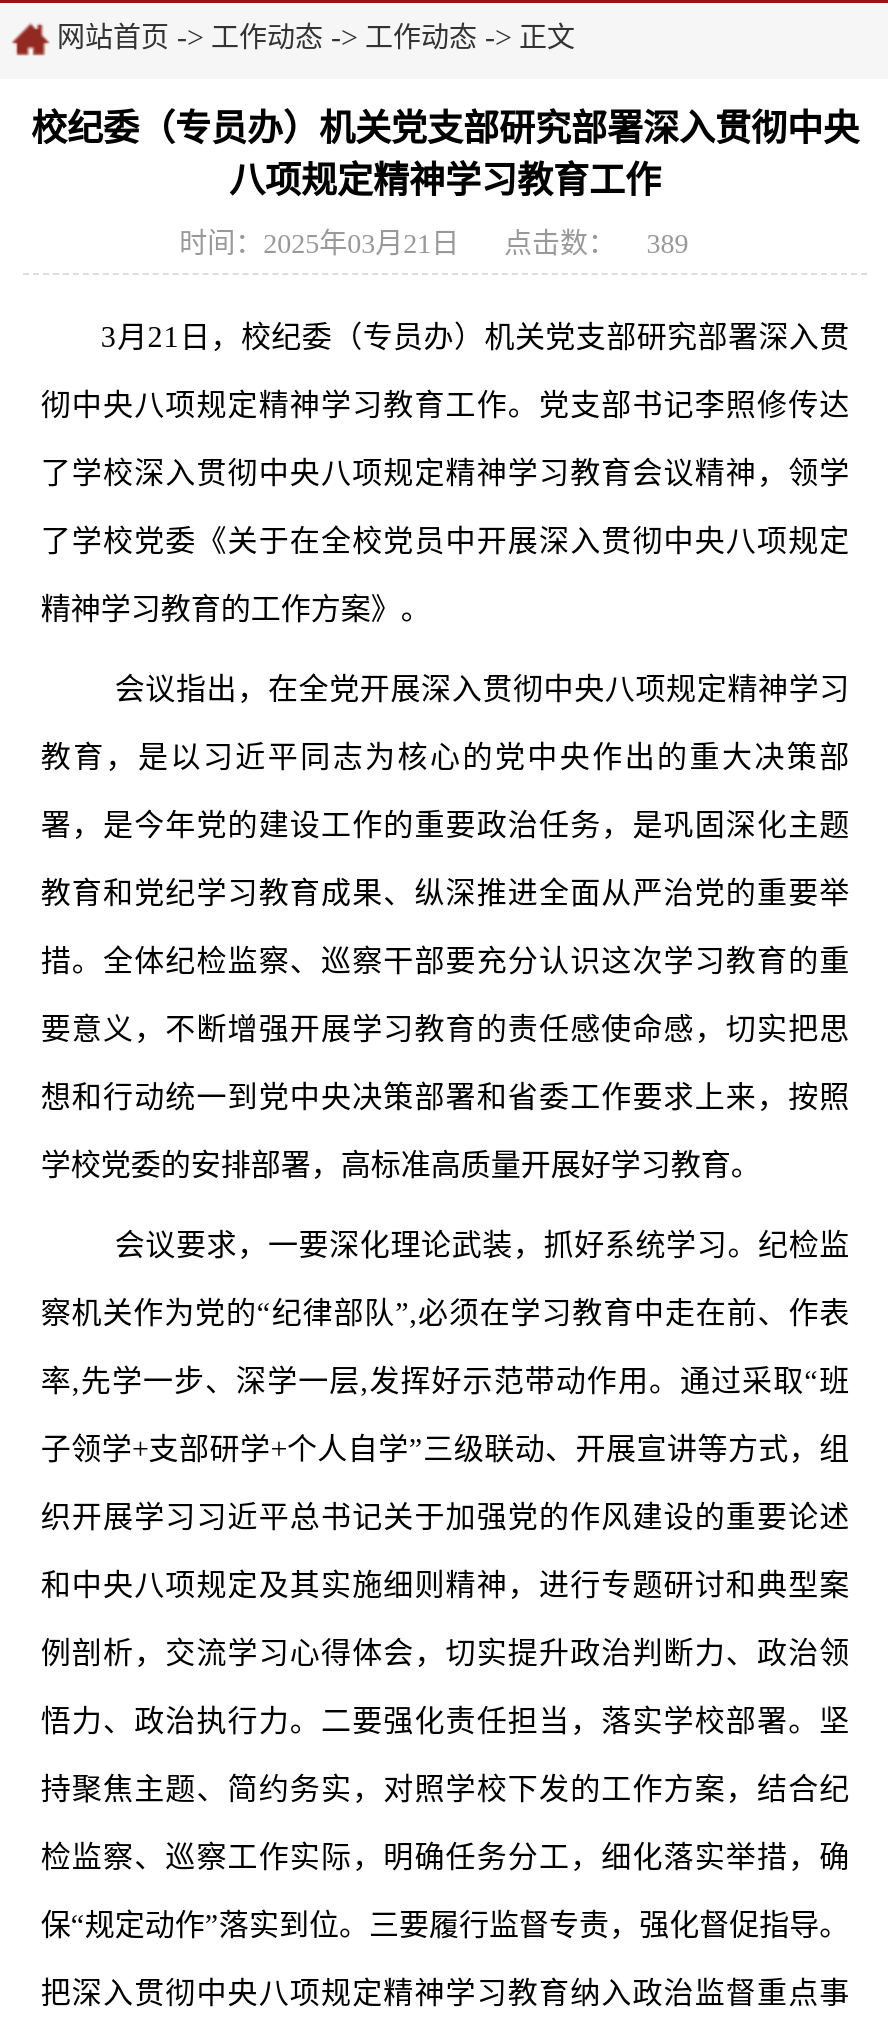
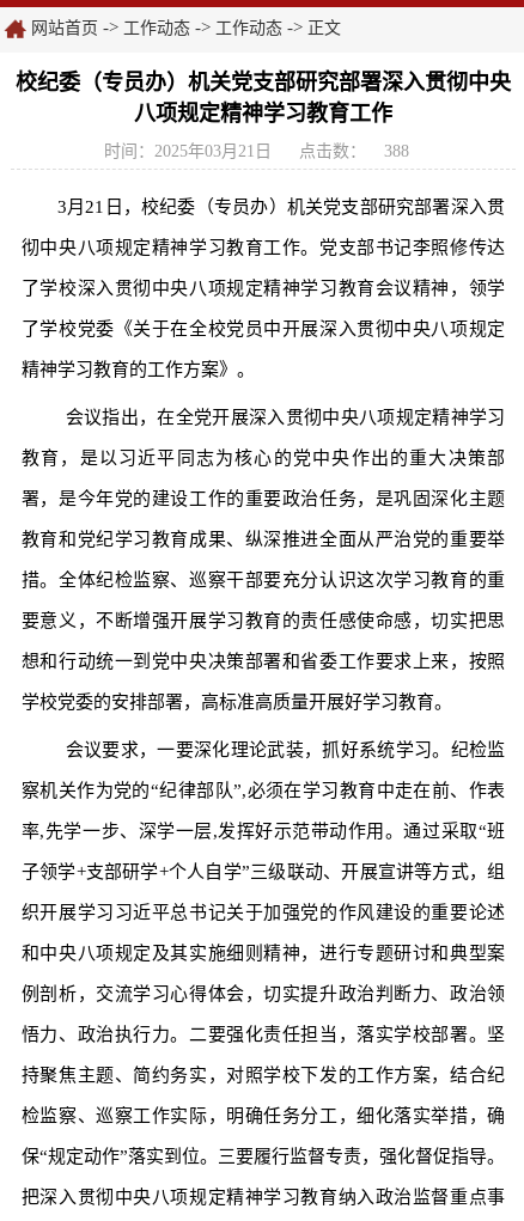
[179,229,688,259] 时间：2025年03月21日 点击数： 389 -> [104,142,409,160] 时间：2025年03月21日 点击数： 388

